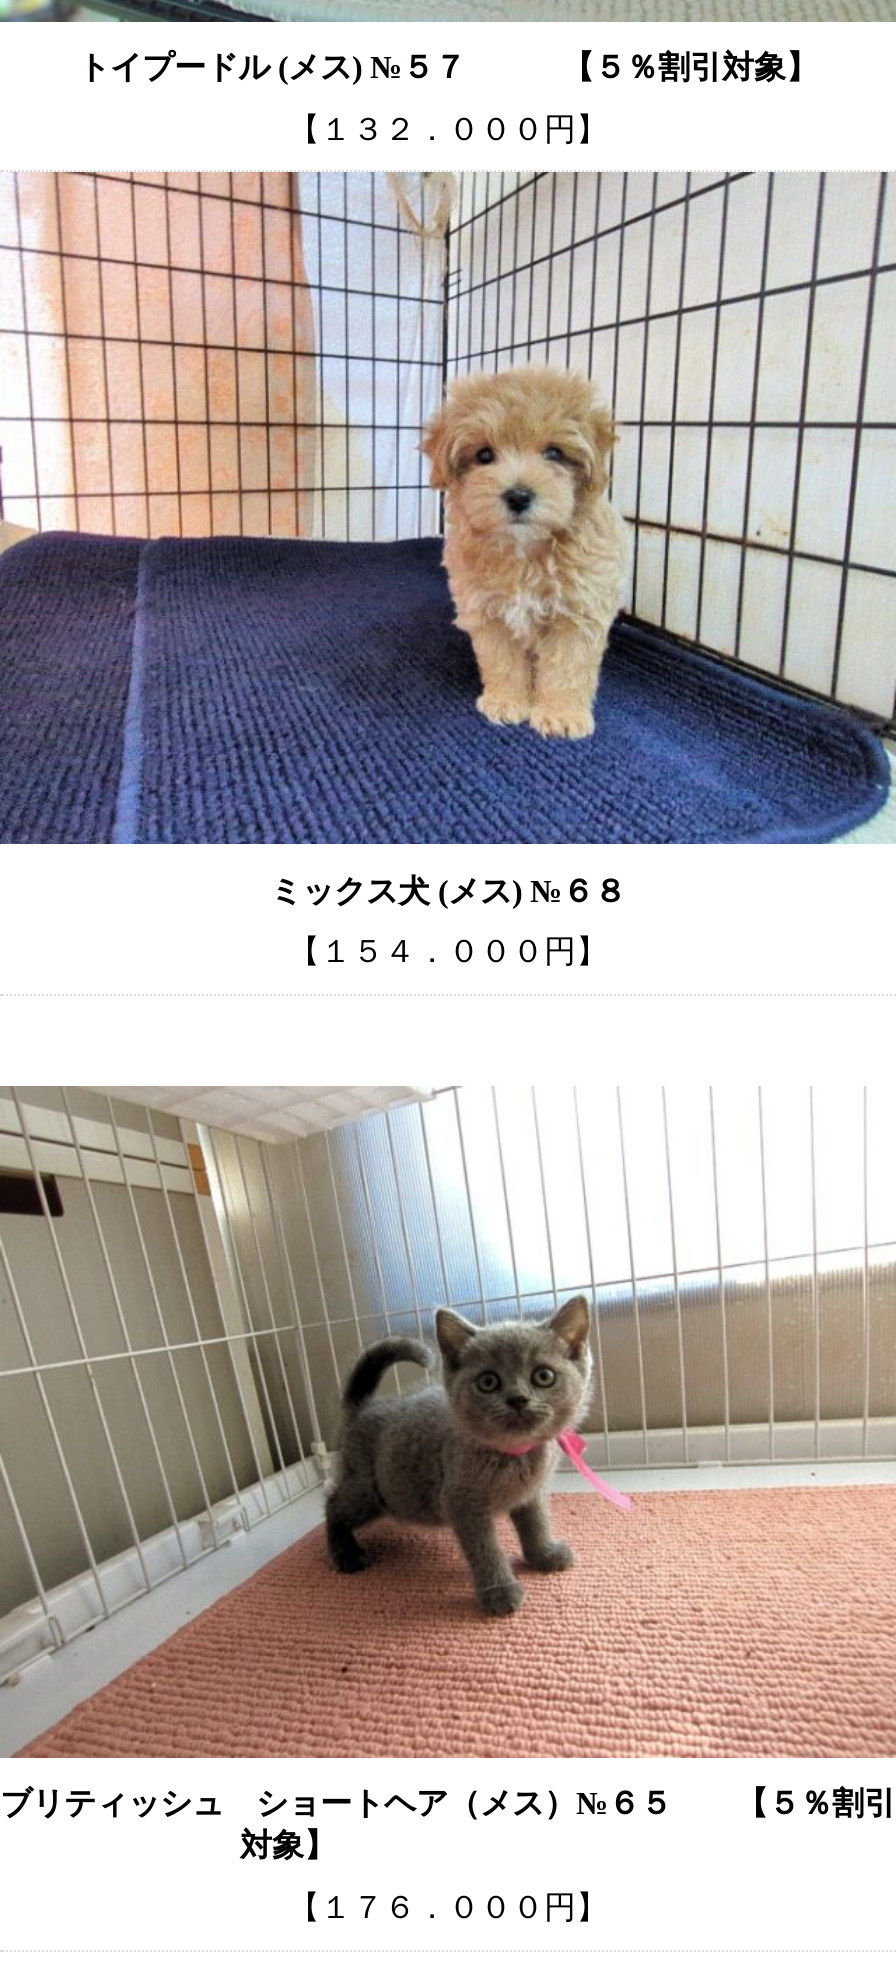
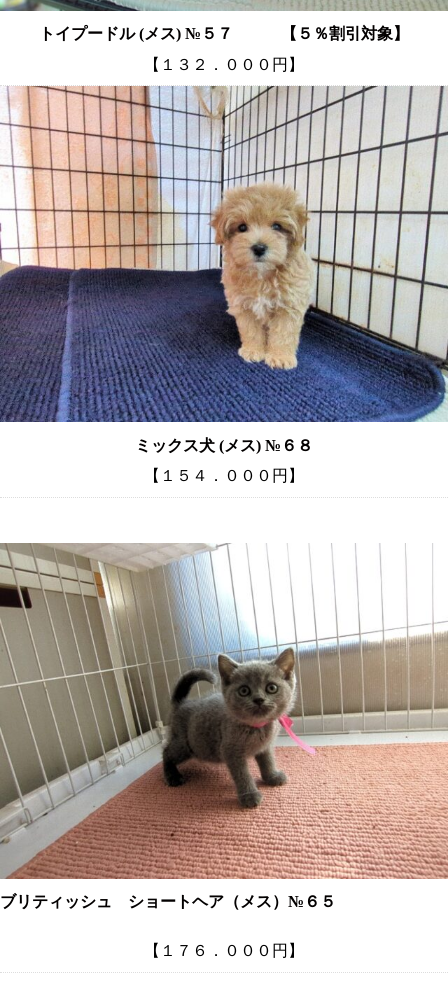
[0,1787,896,1863] ブリティッシュ ショートヘア（メス）№６５ 【５％割引 | 対象】 -> [0,893,448,910] ブリティッシュ ショートヘア（メス）№６５

